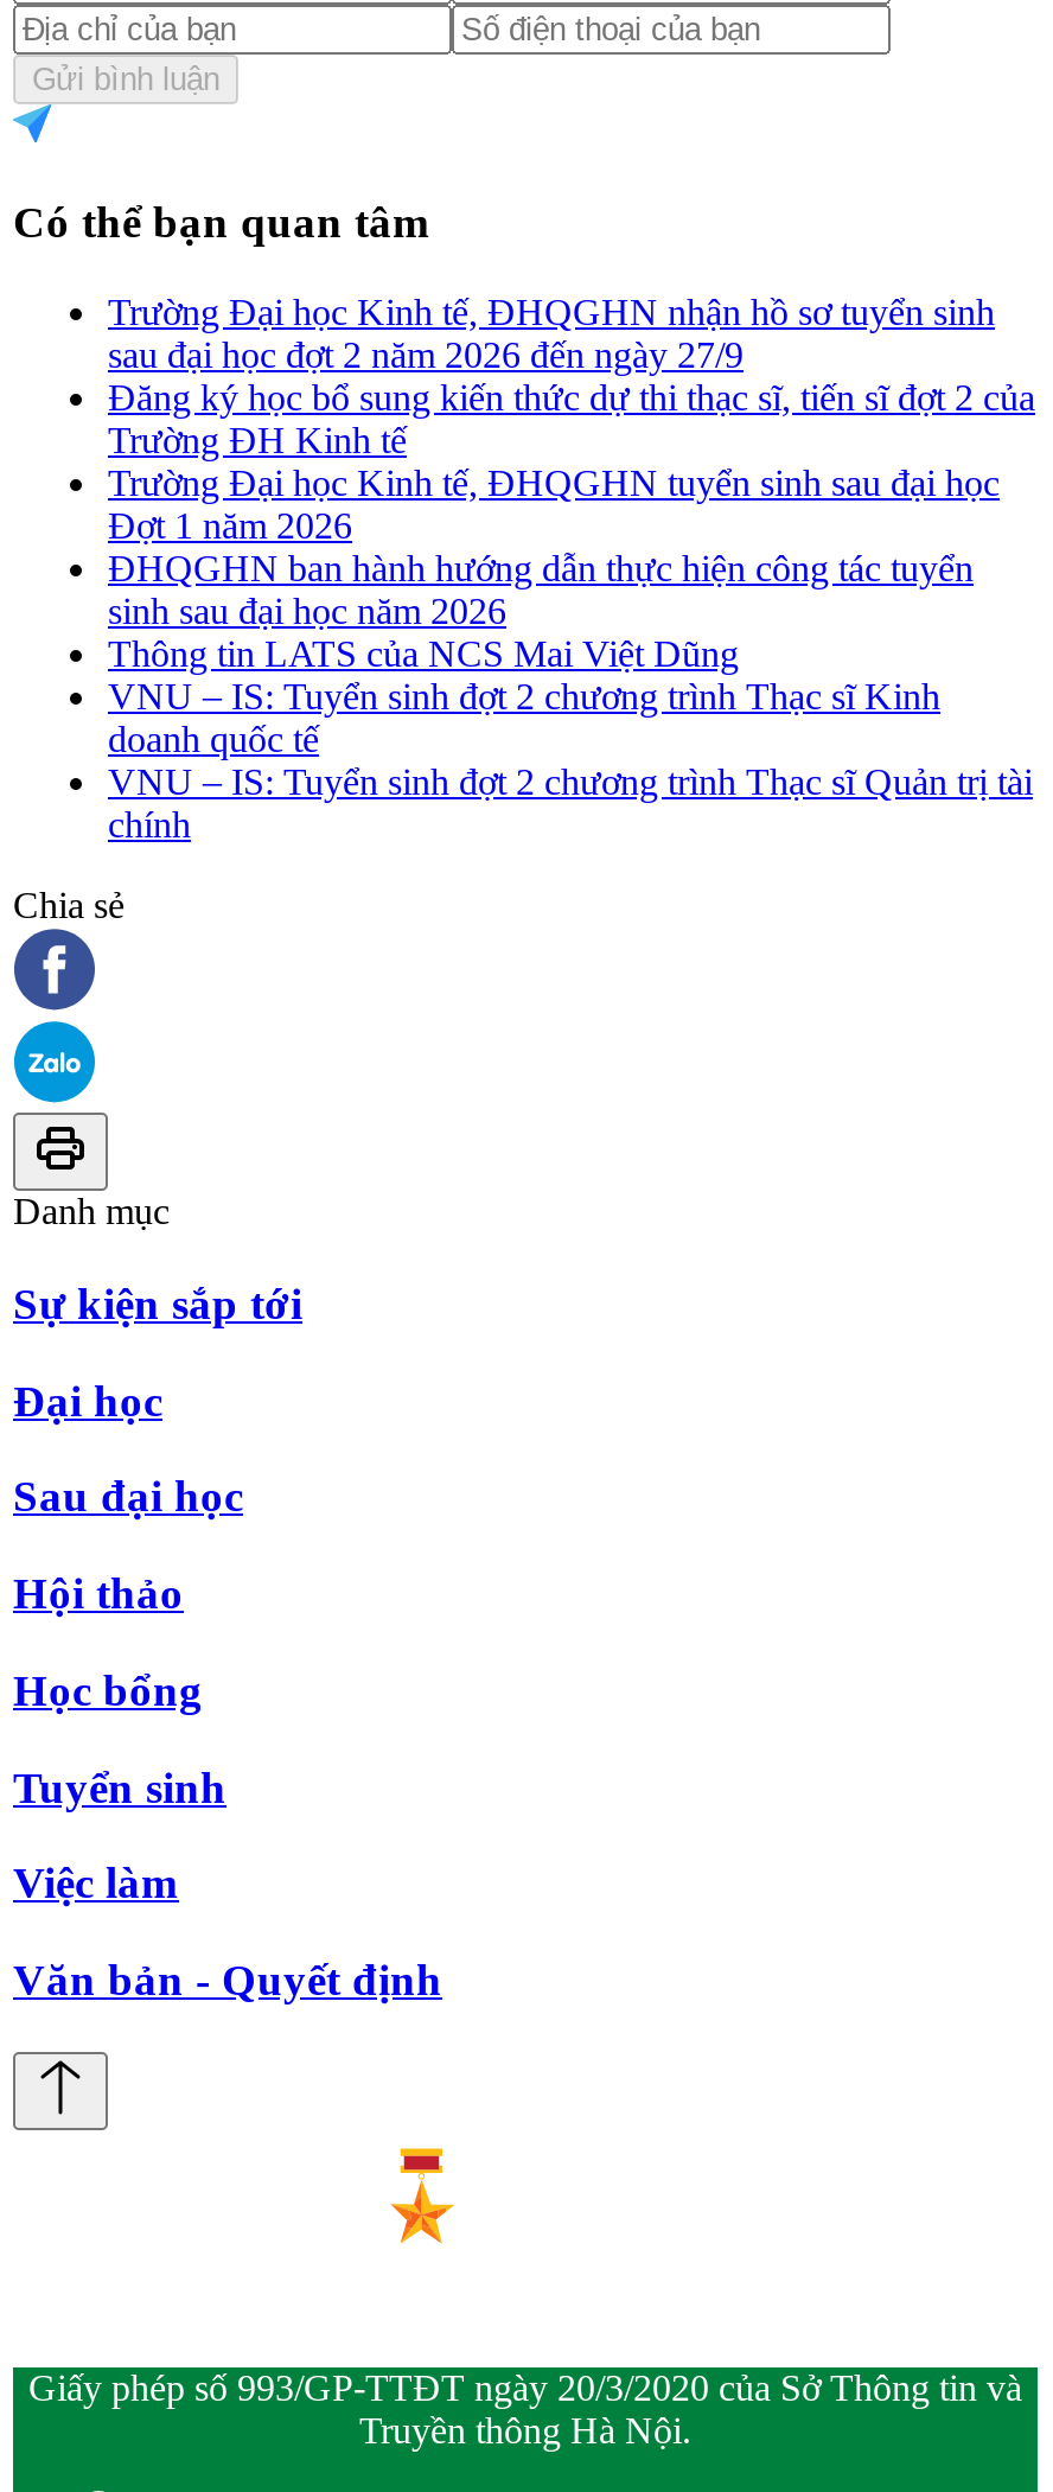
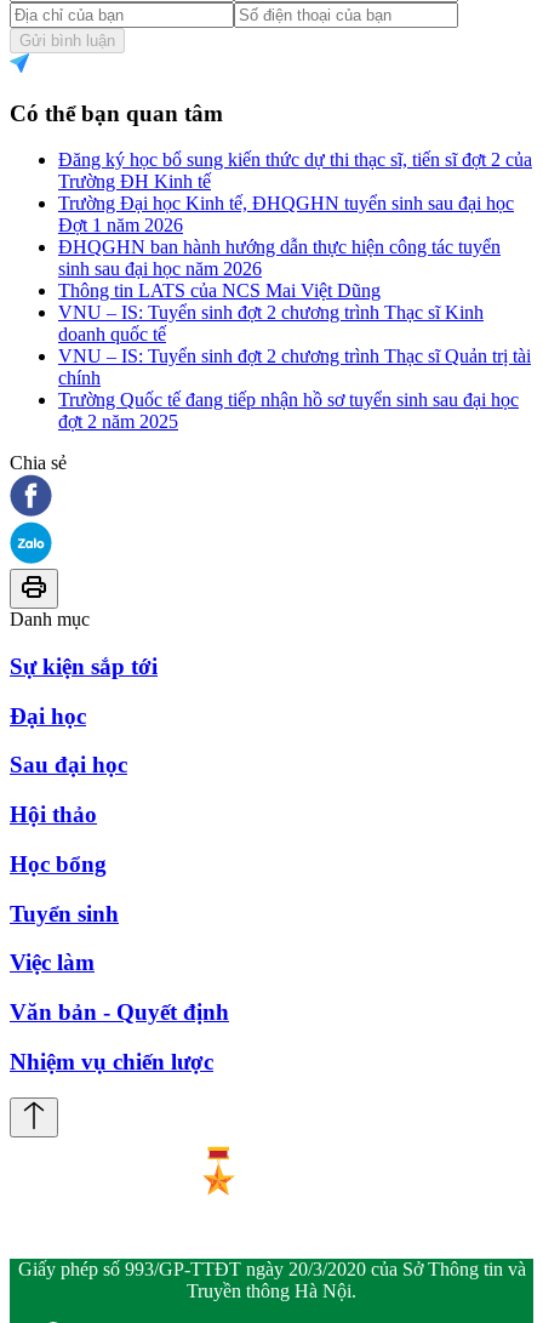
[108,292,995,375] Trường Đại học Kinh tế, ĐHQGHN nhận hồ sơ tuyển sinh | sau đại học đợt 2 năm 2026 đến ngày 27/9 -> none
moved [108,378,1035,845] -> [58,149,532,388]: Đăng ký học bổ sung kiến thức dự thi thạc sĩ, tiến sĩ đợt 2 của | Trường ĐH Kinh tế | Trường Đại học Kinh tế, ĐHQGHN tuyển sinh sau đại học | ... | VNU – IS: Tuyển sinh đợt 2 chương trình Thạc sĩ Quản trị tài | chính
none -> [58,390,519,432] Trường Quốc tế đang tiếp nhận hồ sơ tuyển sinh sau đại học | đợt 2 năm 2025
none -> [10,1049,213,1074] Nhiệm vụ chiến lược

